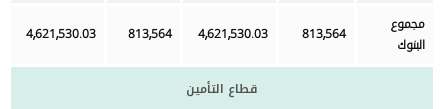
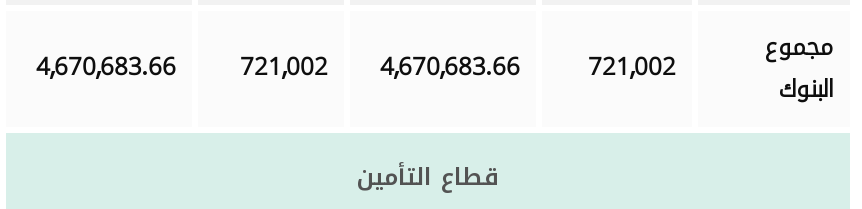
[26,23,96,45] 4,621,530.03 -> [36,45,176,89] 4,670,683.66
[128,23,172,45] 813,564 -> [240,45,328,89] 721,002
[198,23,268,45] 4,621,530.03 -> [380,45,520,89] 4,670,683.66
[302,23,346,45] 813,564 -> [588,45,676,89] 721,002

